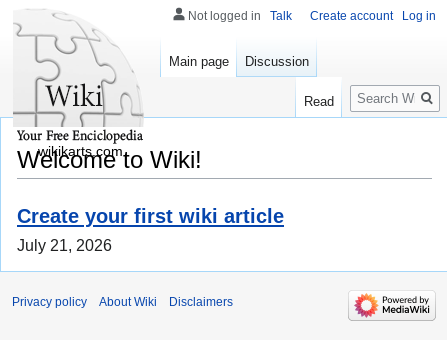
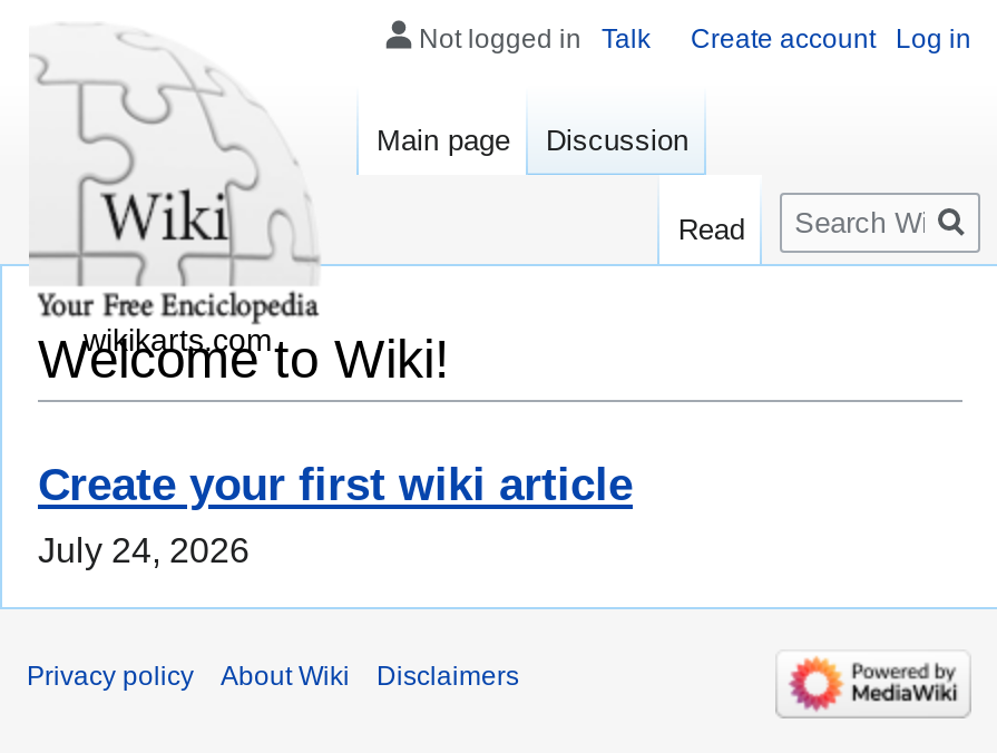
[17,237,112,254] July 21, 2026 -> [38,532,250,570] July 24, 2026

